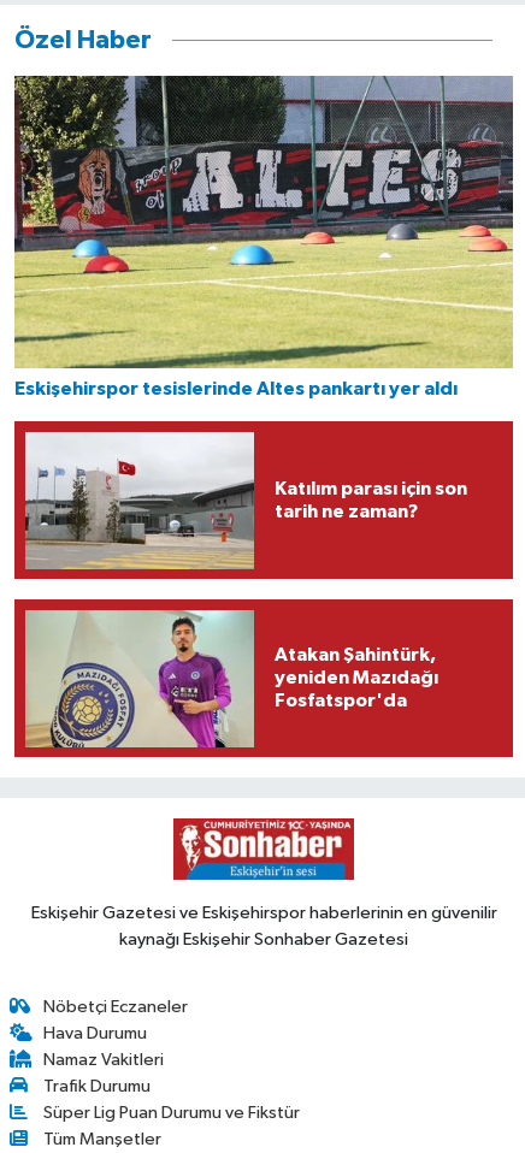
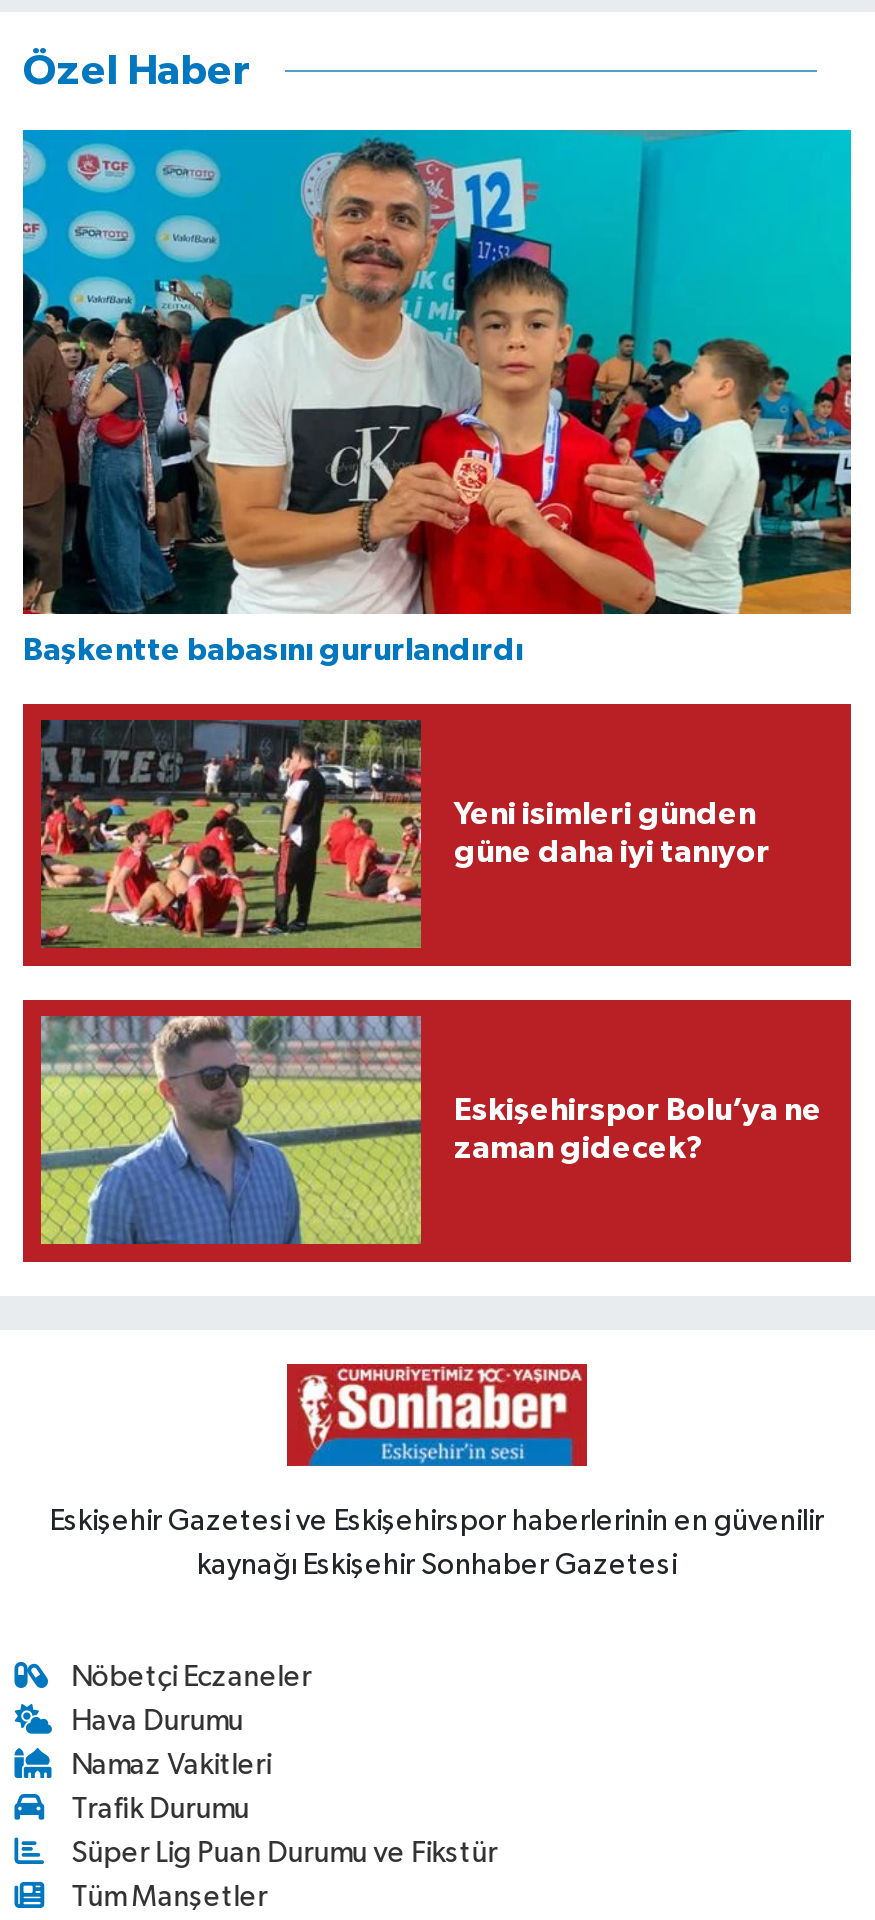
[13,75,514,399] [image] | Eskişehirspor tesislerinde Altes pankartı yer aldı -> [21,127,853,666] [image] | Başkentte babasını gururlandırdı
[24,431,467,570] [image] | Katılım parası için son | tarih ne zaman? -> [39,719,770,949] [image] | Yeni isimleri günden | güne daha iyi tanıyor
[24,609,438,749] [image] | Atakan Şahintürk, | yeniden Mazıdağı | Fosfatspor'da -> [39,1015,822,1247] [image] | Eskişehirspor Bolu’ya ne | zaman gidecek?

